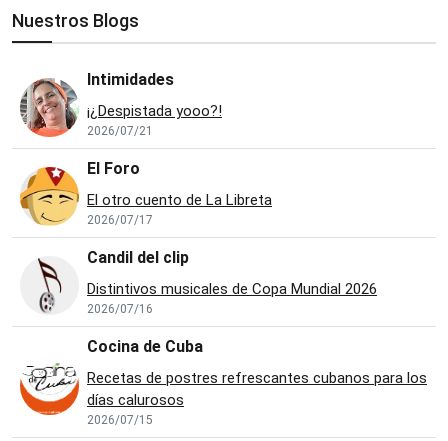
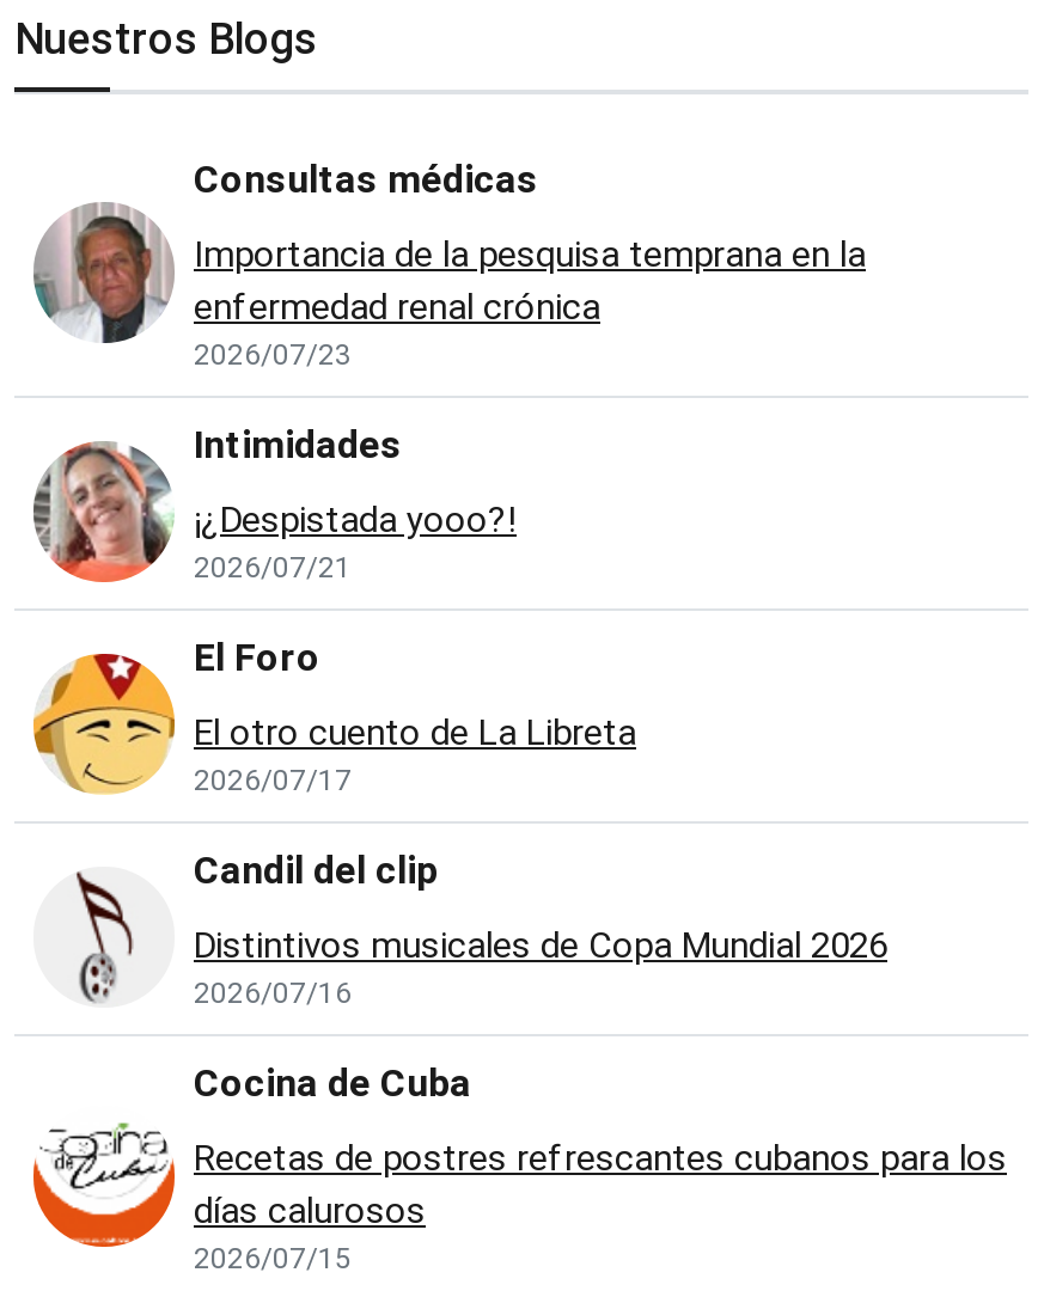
none -> [31,156,866,371] [image] | Consultas médicas | Importancia de la pesquisa temprana en la | enfermedad renal crónica | 2026/07/23

